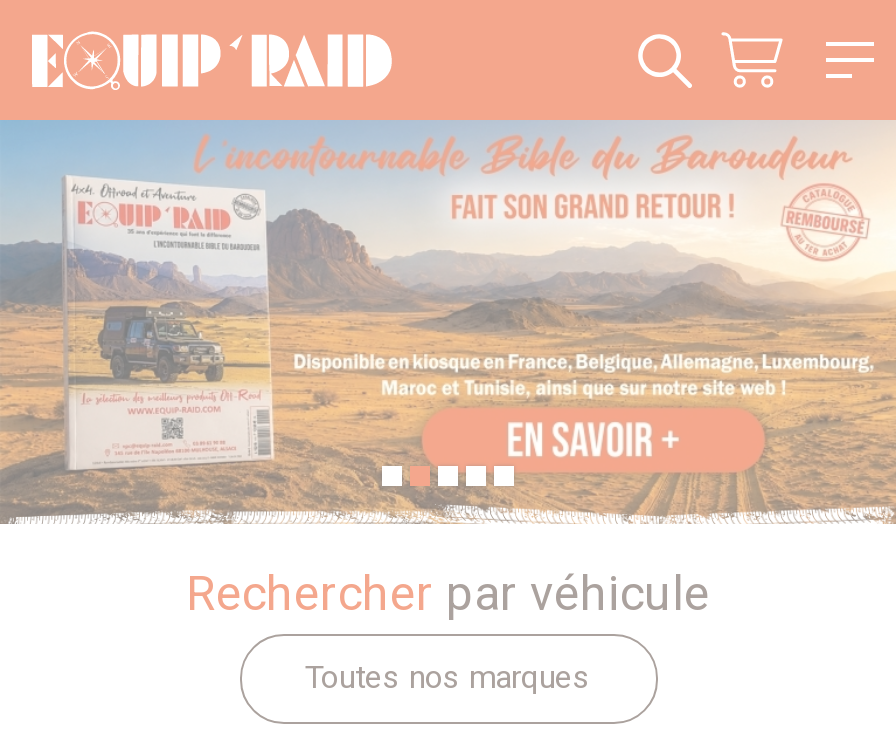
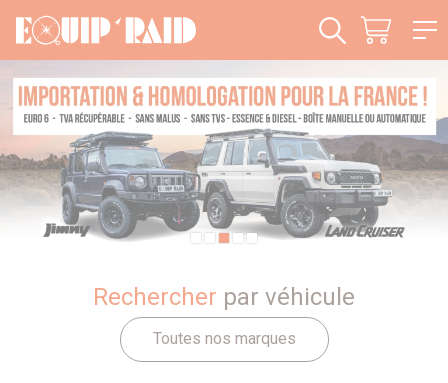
[6,118,890,526] [image] -> [3,59,445,262] [image]

